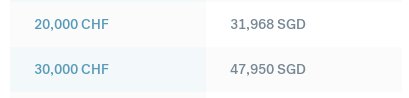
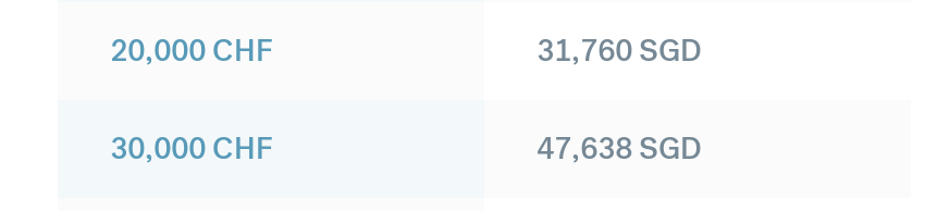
[230,15,306,33] 31,968 SGD -> [537,31,702,70] 31,760 SGD
[230,60,306,78] 47,950 SGD -> [537,129,702,168] 47,638 SGD

